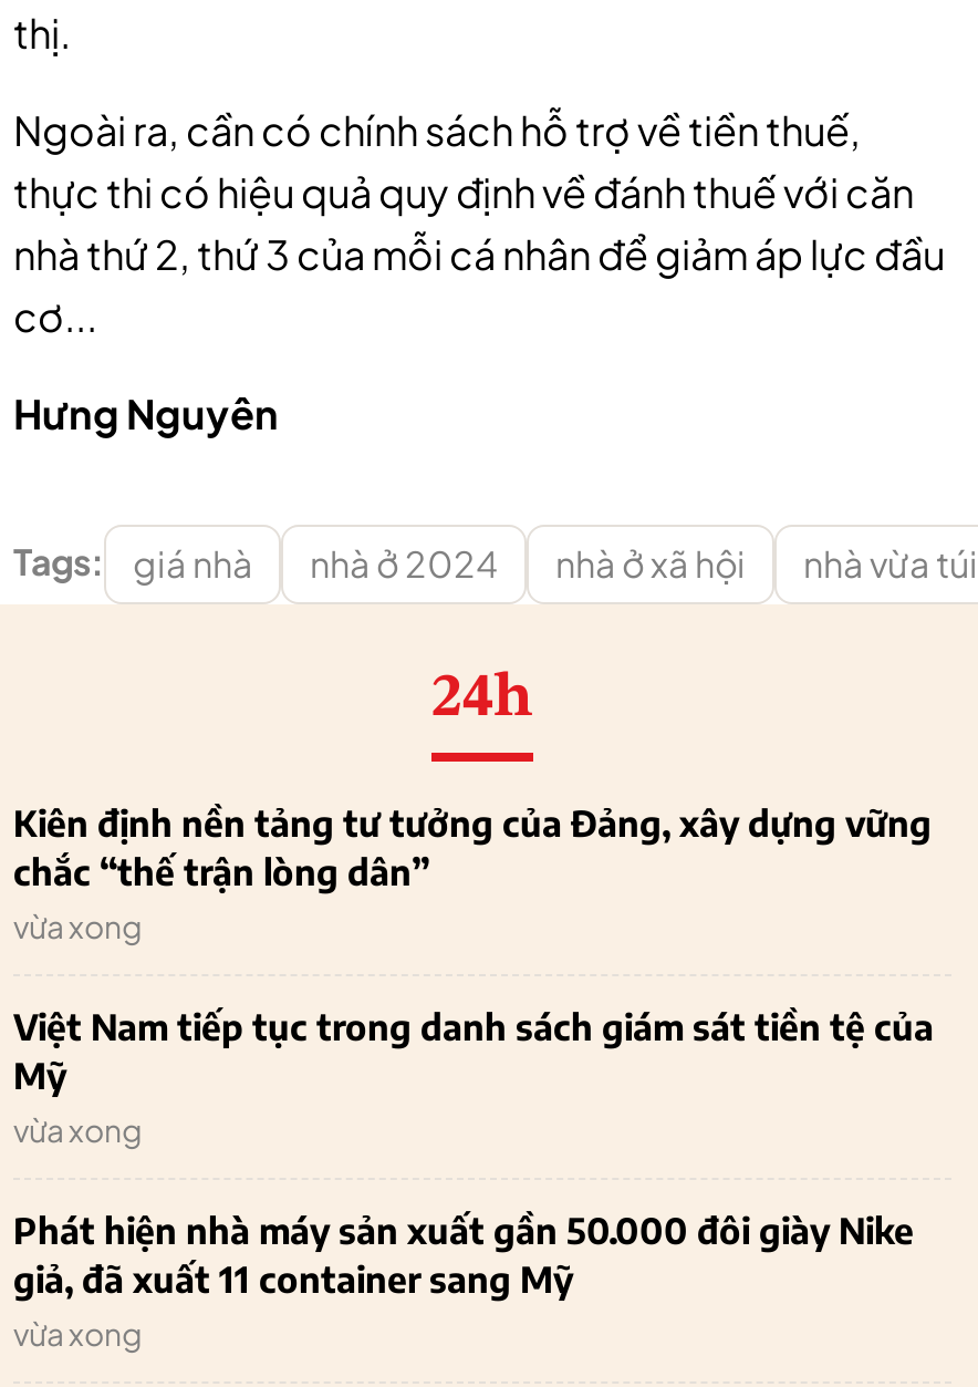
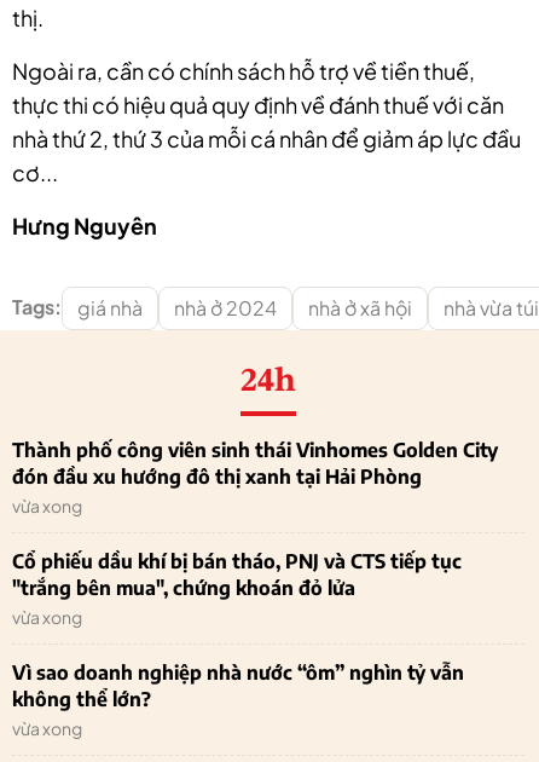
[13,801,932,894] Kiên định nền tảng tư tưởng của Đảng, xây dựng vững | chắc “thế trận lòng dân” -> [12,438,498,489] Thành phố công viên sinh thái Vinhomes Golden City | đón đầu xu hướng đô thị xanh tại Hải Phòng
[13,1005,934,1098] Việt Nam tiếp tục trong danh sách giám sát tiền tệ của | Mỹ -> [12,549,462,600] Cổ phiếu dầu khí bị bán tháo, PNJ và CTS tiếp tục | "trắng bên mua", chứng khoán đỏ lửa
[13,1209,914,1302] Phát hiện nhà máy sản xuất gần 50.000 đôi giày Nike | giả, đã xuất 11 container sang Mỹ -> [12,660,464,711] Vì sao doanh nghiệp nhà nước “ôm” nghìn tỷ vẫn | không thể lớn?

